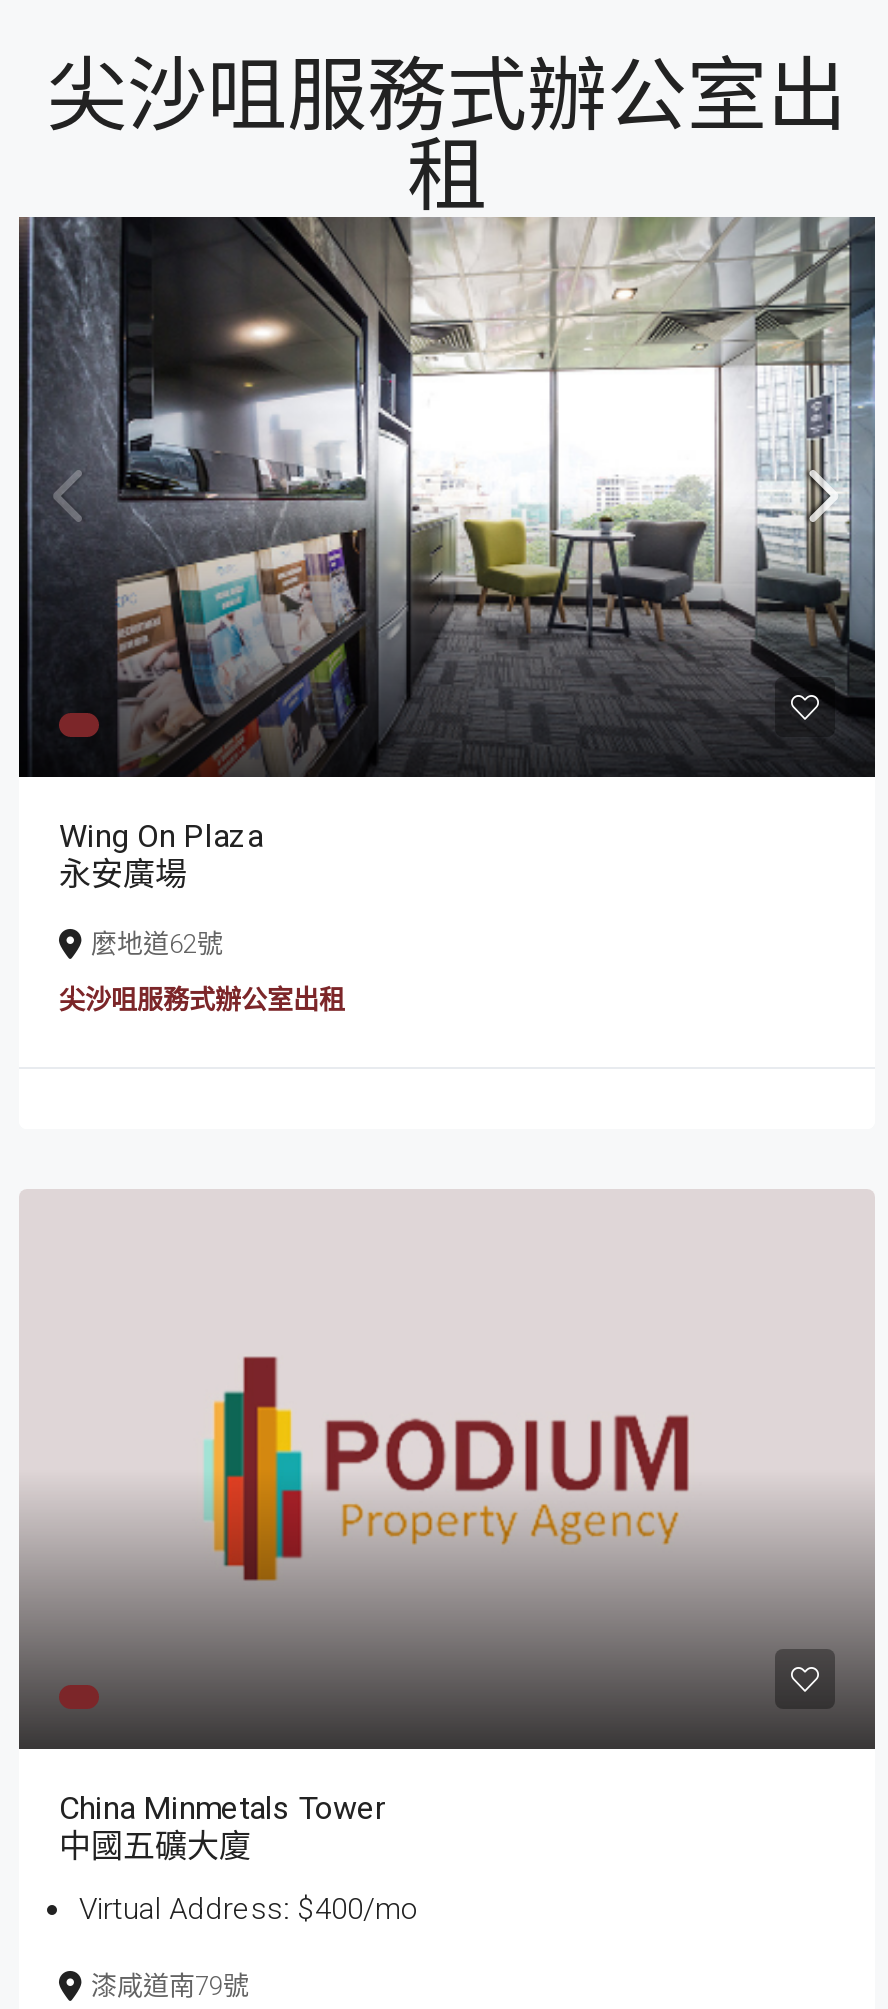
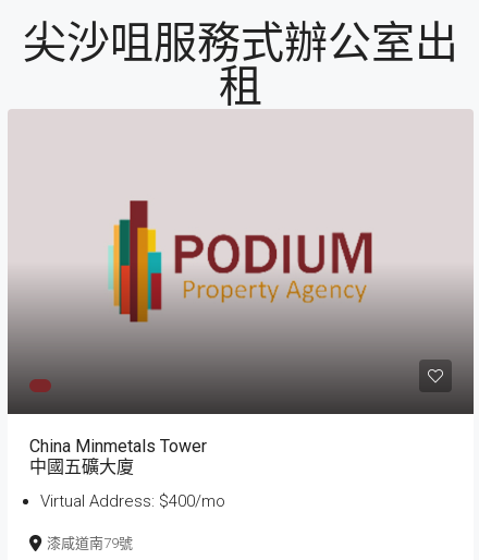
[17,215,877,1014] [image] | Wing On Plaza | 永安廣場 | 麼地道62號 | 尖沙咀服務式辦公室出租 -> none

